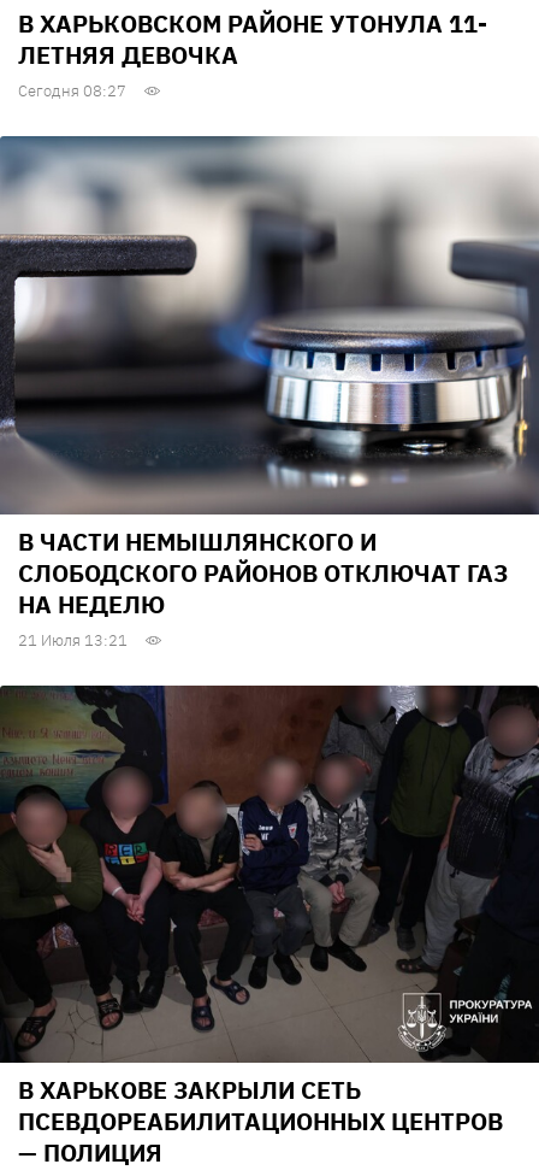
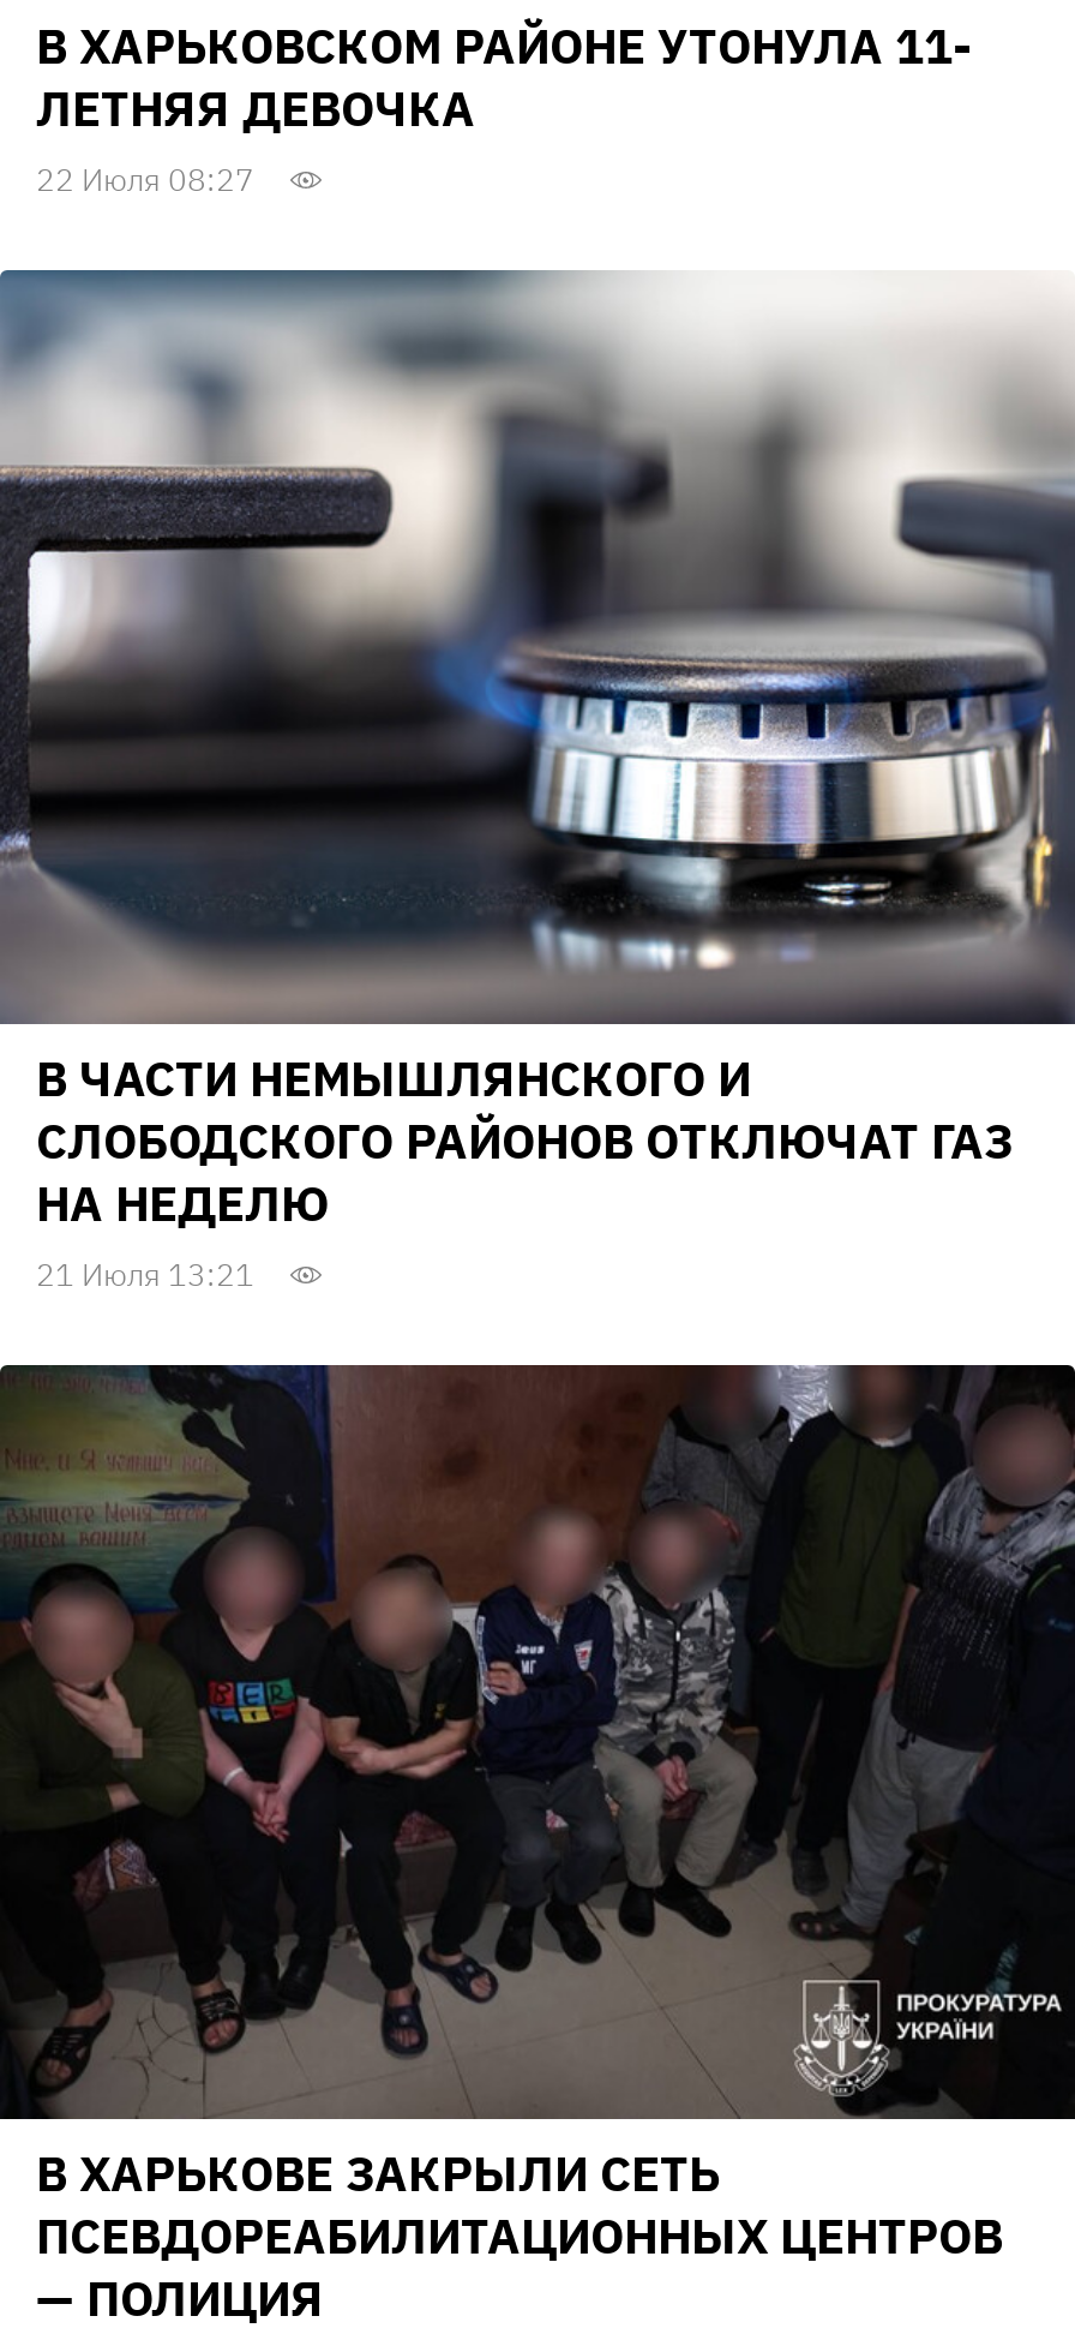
[18,81,126,101] Сегодня 08:27 -> [36,160,254,201] 22 Июля 08:27

